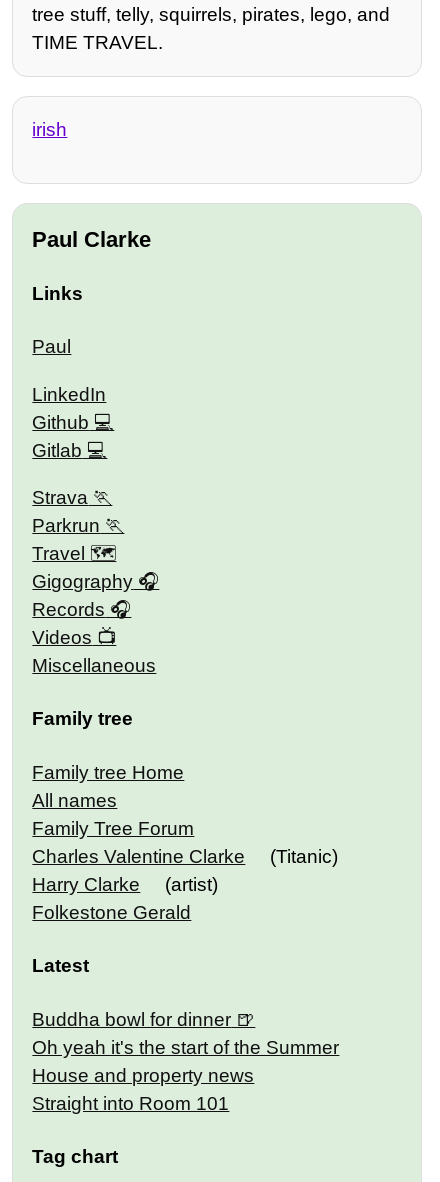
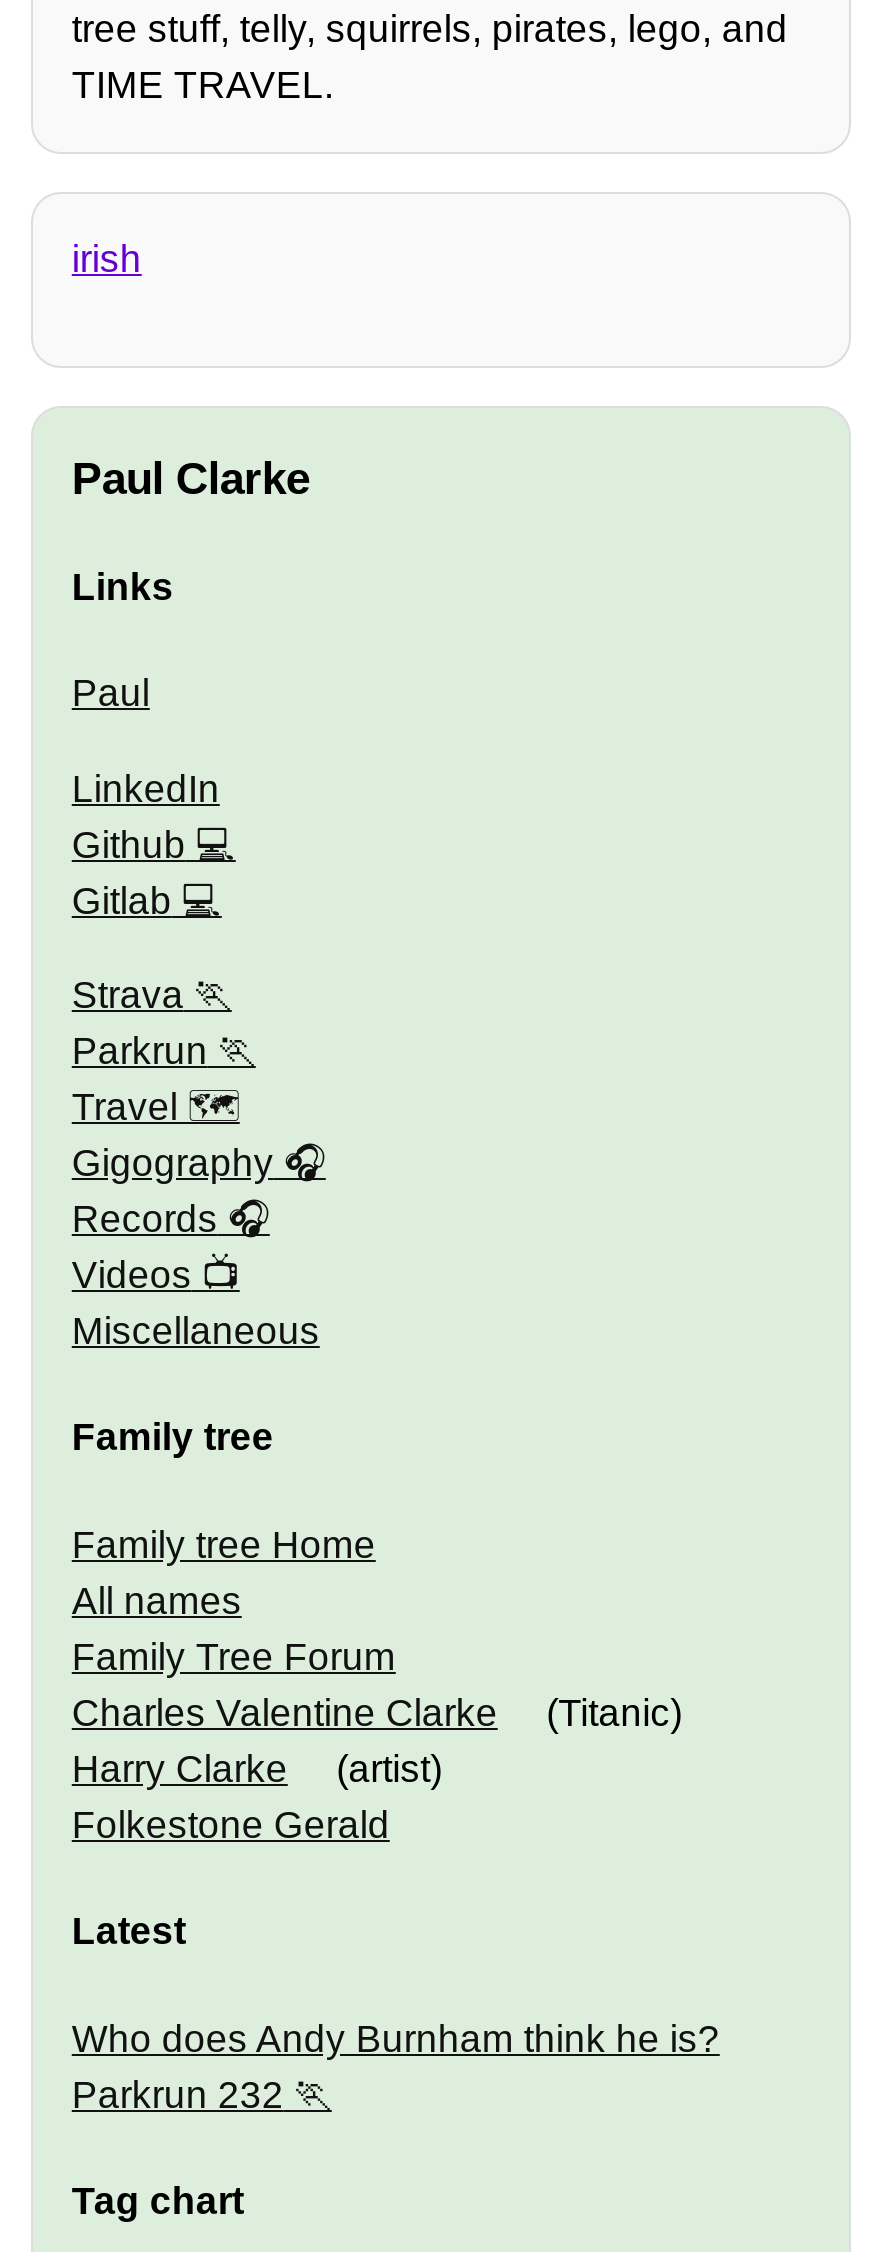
[32,1009,339,1114] Buddha bowl for dinner | Oh yeah it's the start of the Summer | House and property news | Straight into Room 101 -> [72,2018,720,2116] Who does Andy Burnham think he is? | Parkrun 232

